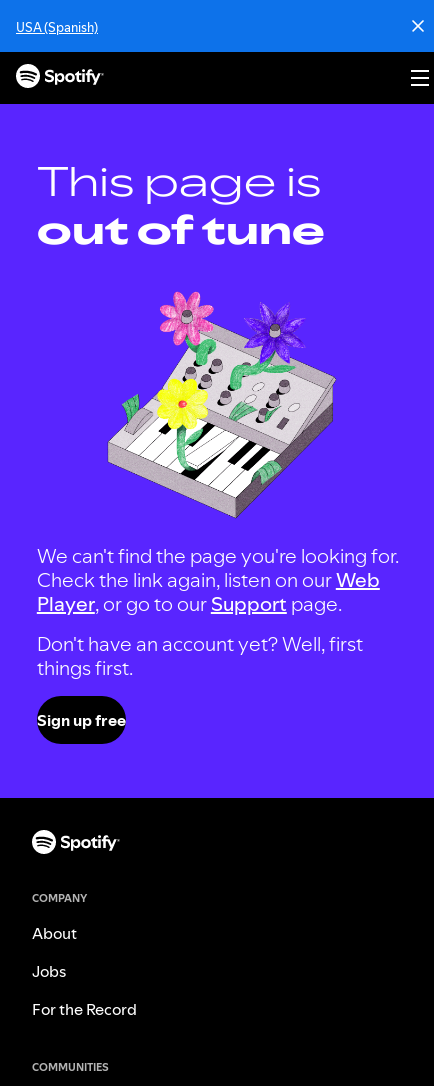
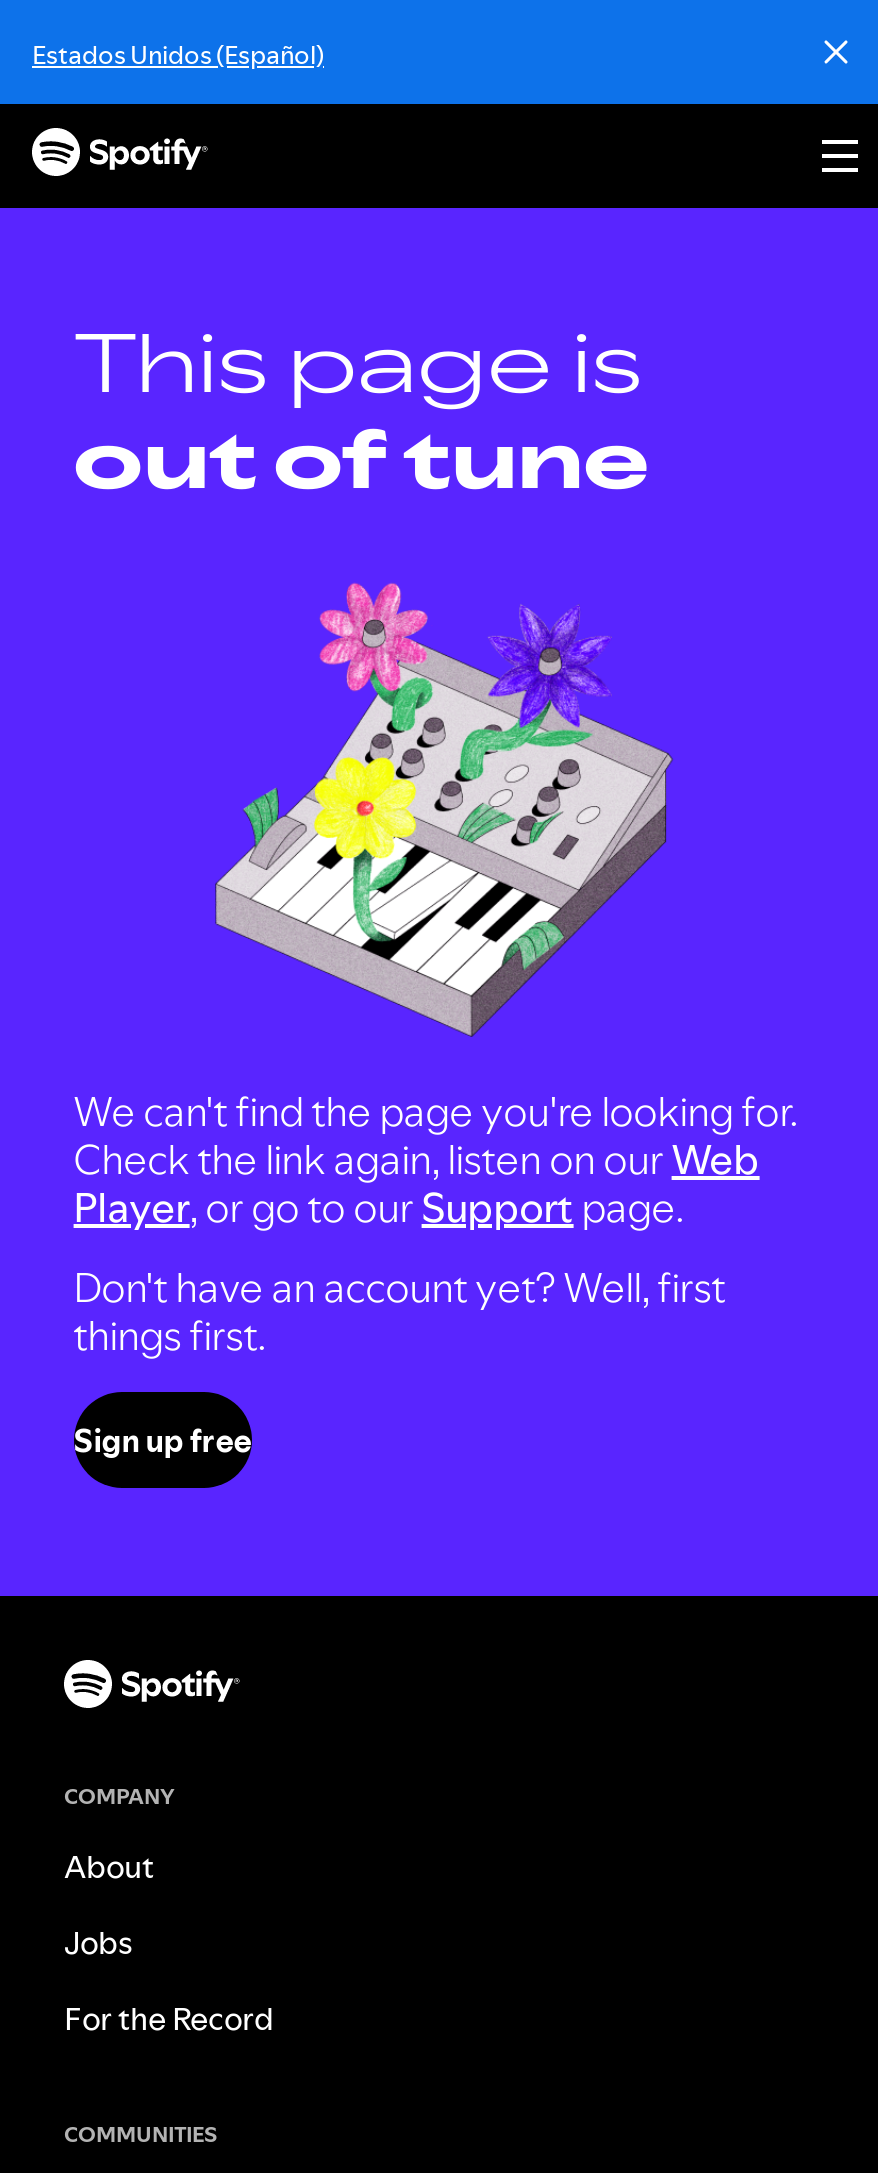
[16,18,98,36] USA (Spanish) -> [32,36,324,72] Estados Unidos (Español)

